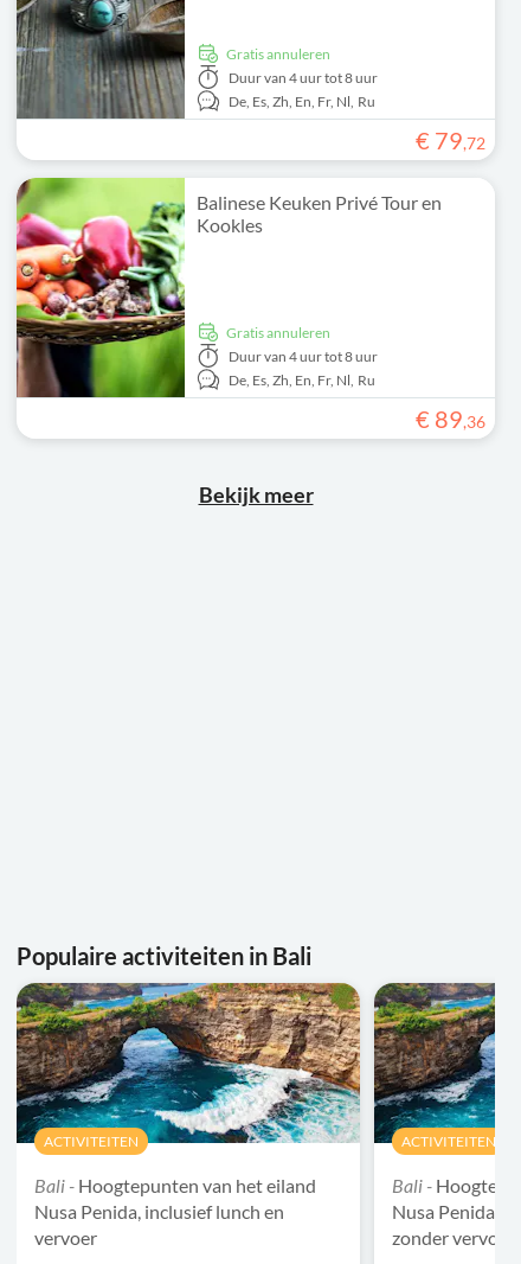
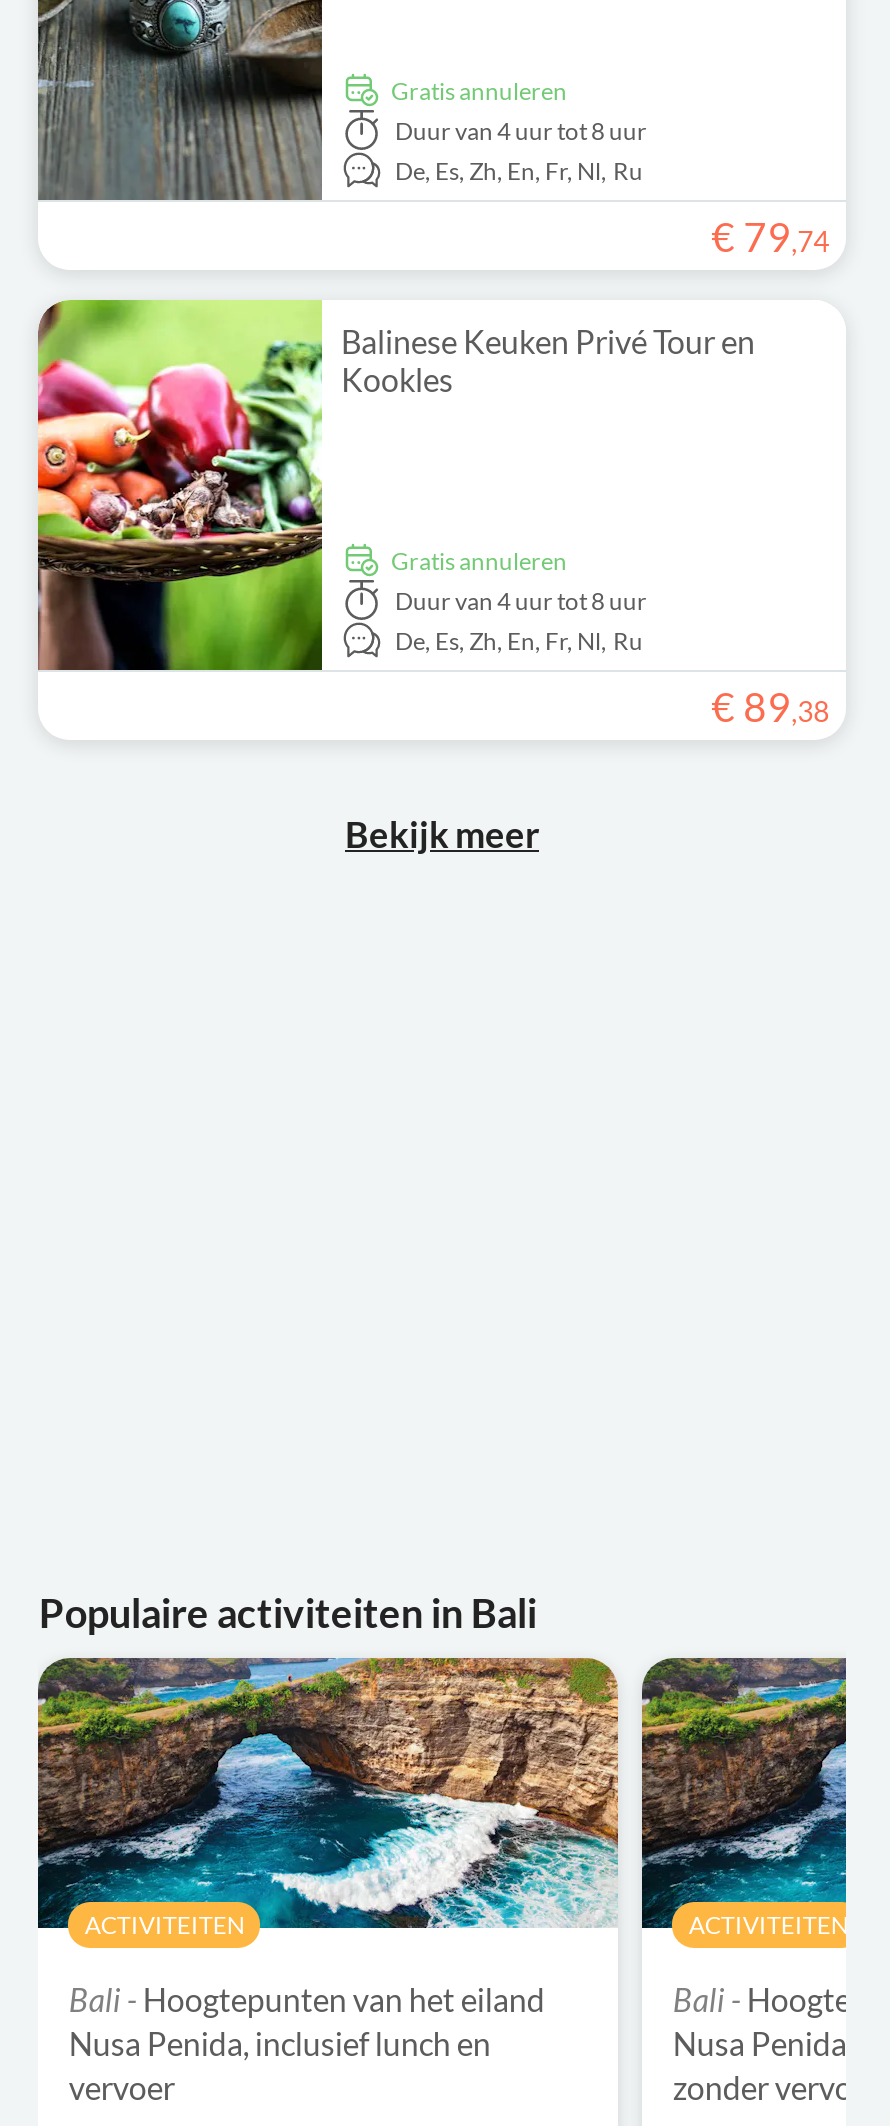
[415,126,485,154] € 79, 72 -> [711,212,829,260] € 79, 74
[415,404,485,433] € 89, 36 -> [711,682,829,730] € 89, 38

